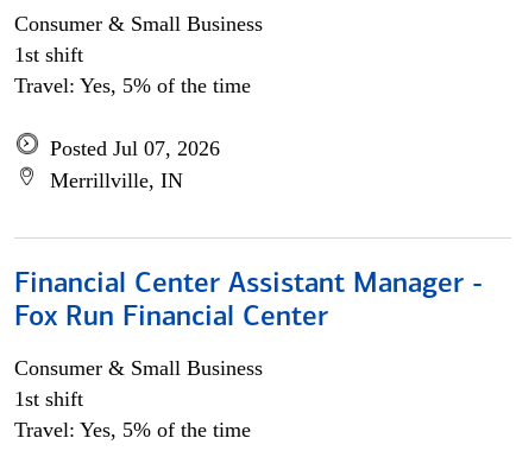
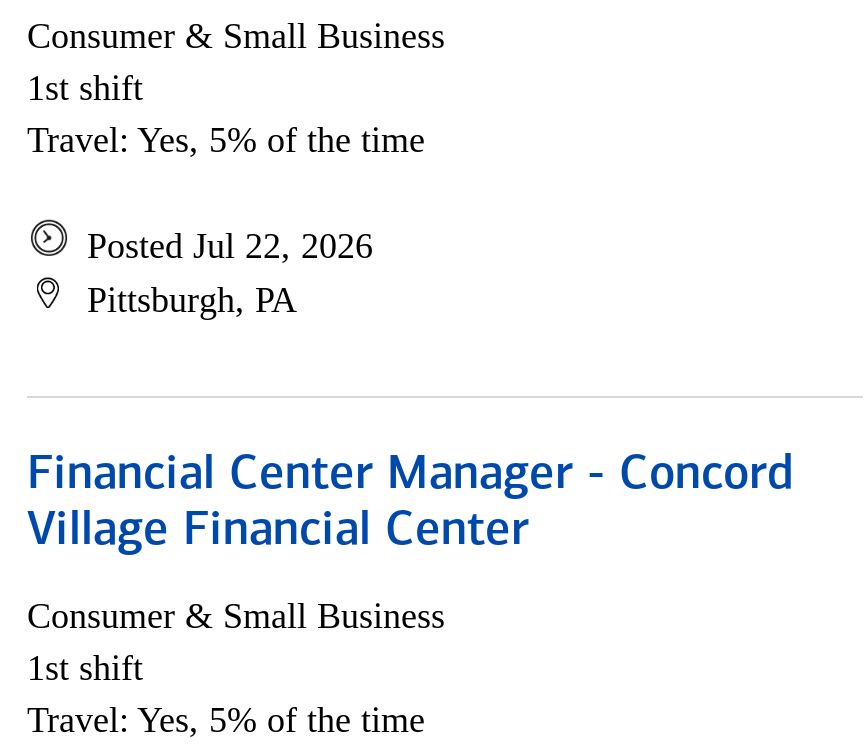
[50,137,220,192] Posted Jul 07, 2026 | Merrillville, IN -> [87,226,373,320] Posted Jul 22, 2026 | Pittsburgh, PA
[14,271,483,332] Financial Center Assistant Manager - | Fox Run Financial Center -> [27,452,793,556] Financial Center Manager - Concord | Village Financial Center

